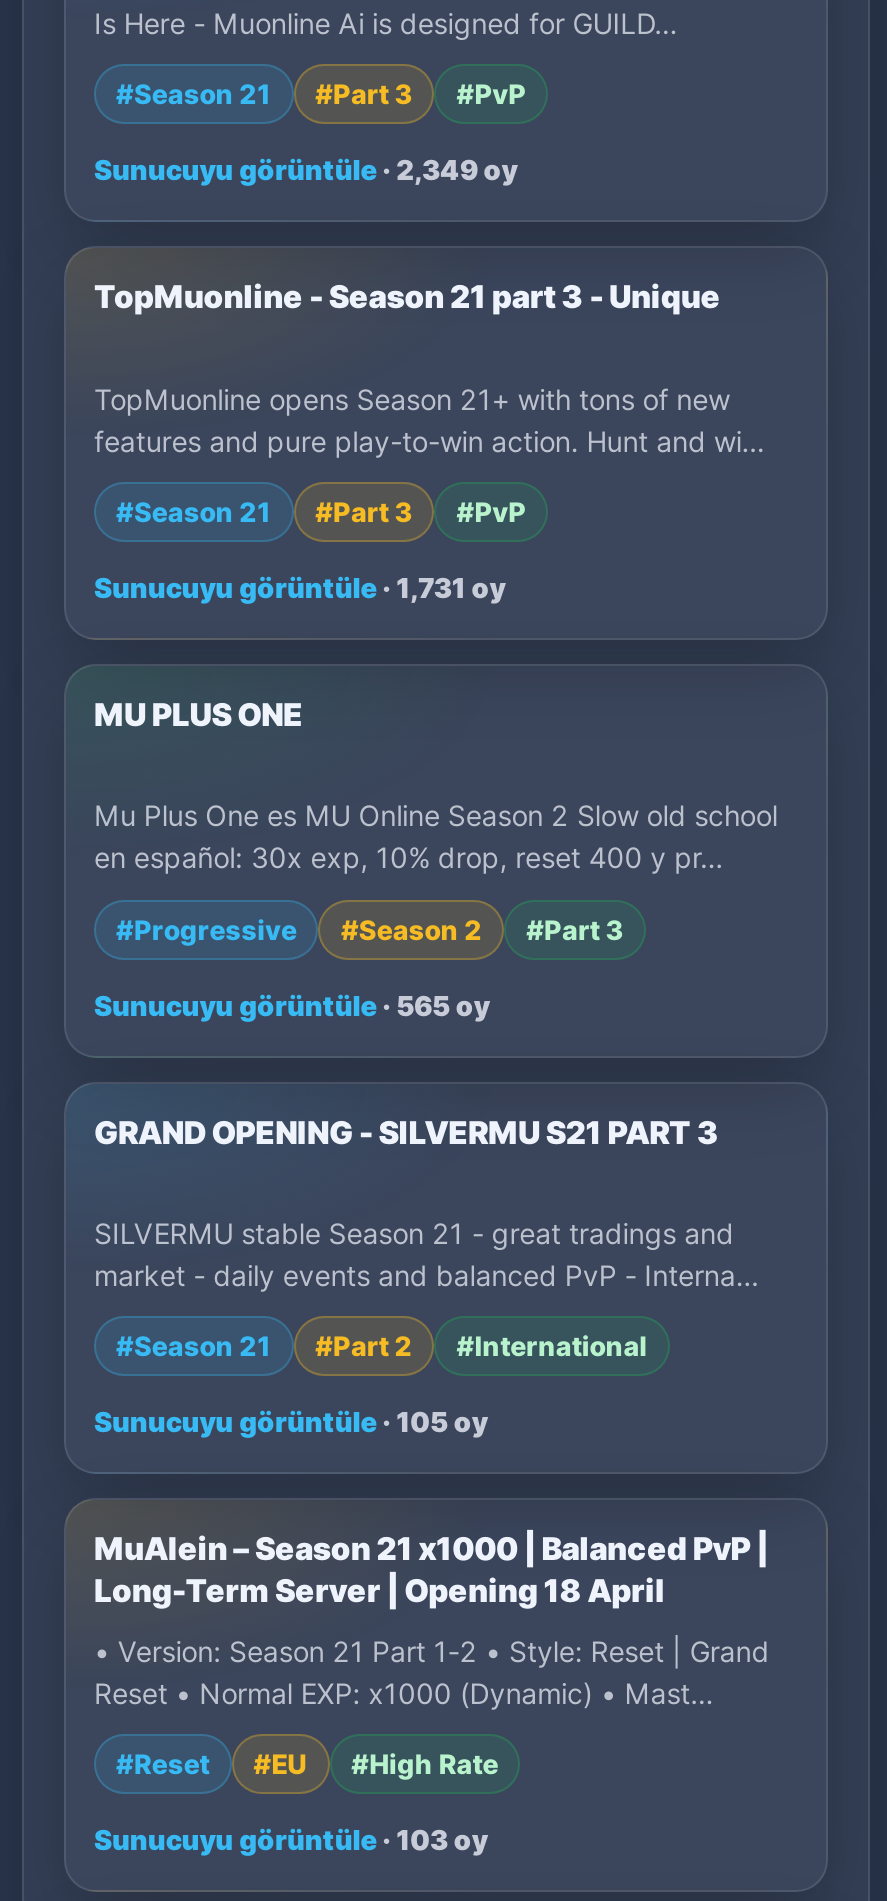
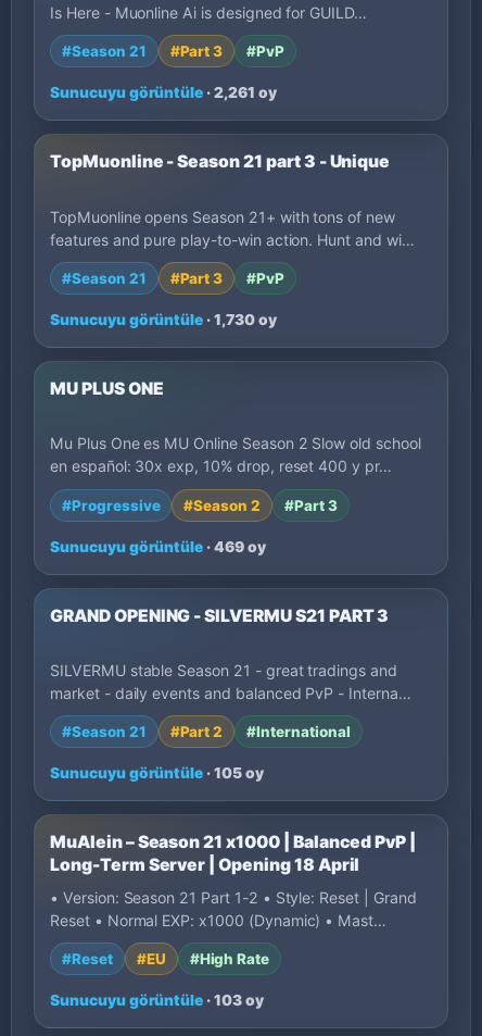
[94,155,517,187] Sunucuyu görüntüle · 2,349 oy -> [50,84,276,101] Sunucuyu görüntüle · 2,261 oy
[94,572,505,604] Sunucuyu görüntüle · 1,731 oy -> [50,311,276,328] Sunucuyu görüntüle · 1,730 oy
[94,989,490,1021] Sunucuyu görüntüle · 565 oy -> [50,538,266,555] Sunucuyu görüntüle · 469 oy

